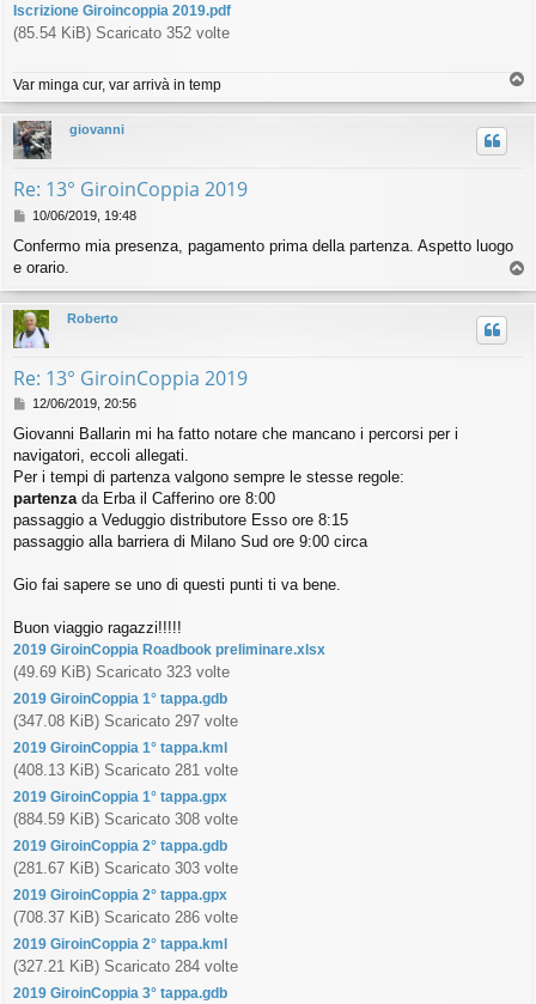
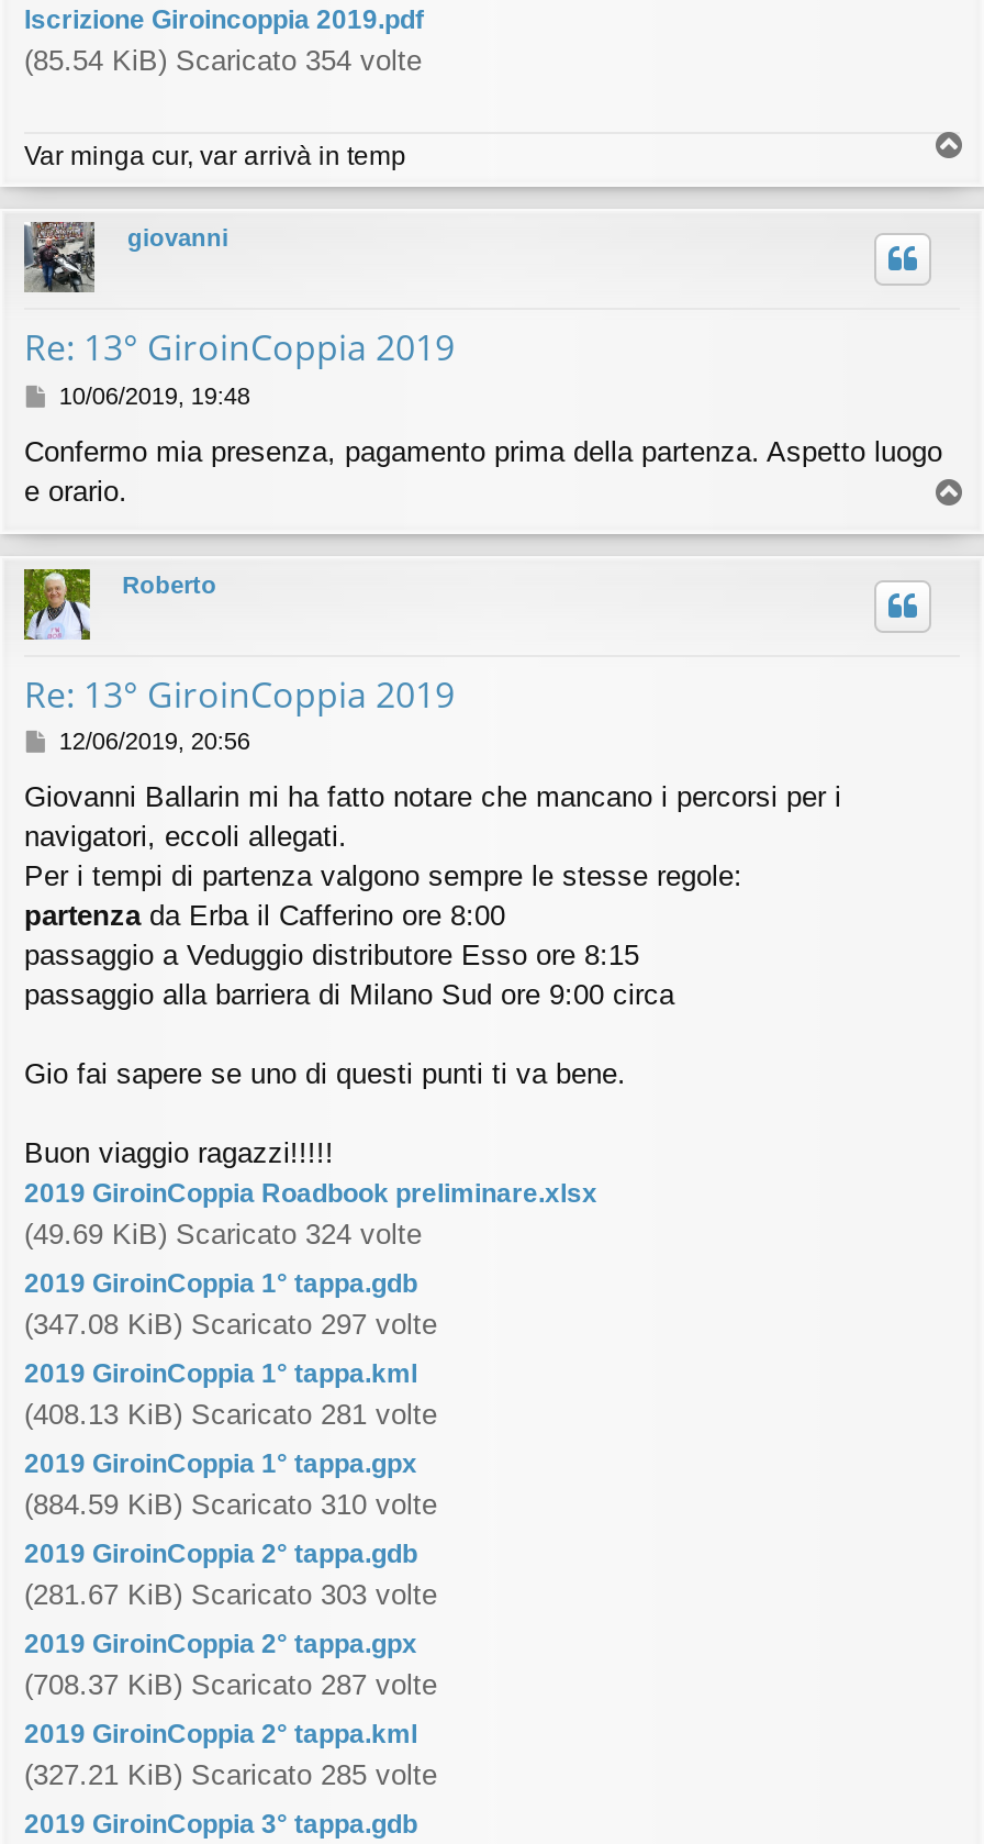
[13,24,230,42] (85.54 KiB) Scaricato 352 volte -> [24,44,422,77] (85.54 KiB) Scaricato 354 volte
[13,663,230,681] (49.69 KiB) Scaricato 323 volte -> [24,1217,422,1250] (49.69 KiB) Scaricato 324 volte
[13,810,238,828] (884.59 KiB) Scaricato 308 volte -> [24,1487,437,1520] (884.59 KiB) Scaricato 310 volte
[13,908,238,926] (708.37 KiB) Scaricato 286 volte -> [24,1668,437,1700] (708.37 KiB) Scaricato 287 volte
[13,957,238,975] (327.21 KiB) Scaricato 284 volte -> [24,1758,437,1791] (327.21 KiB) Scaricato 285 volte

